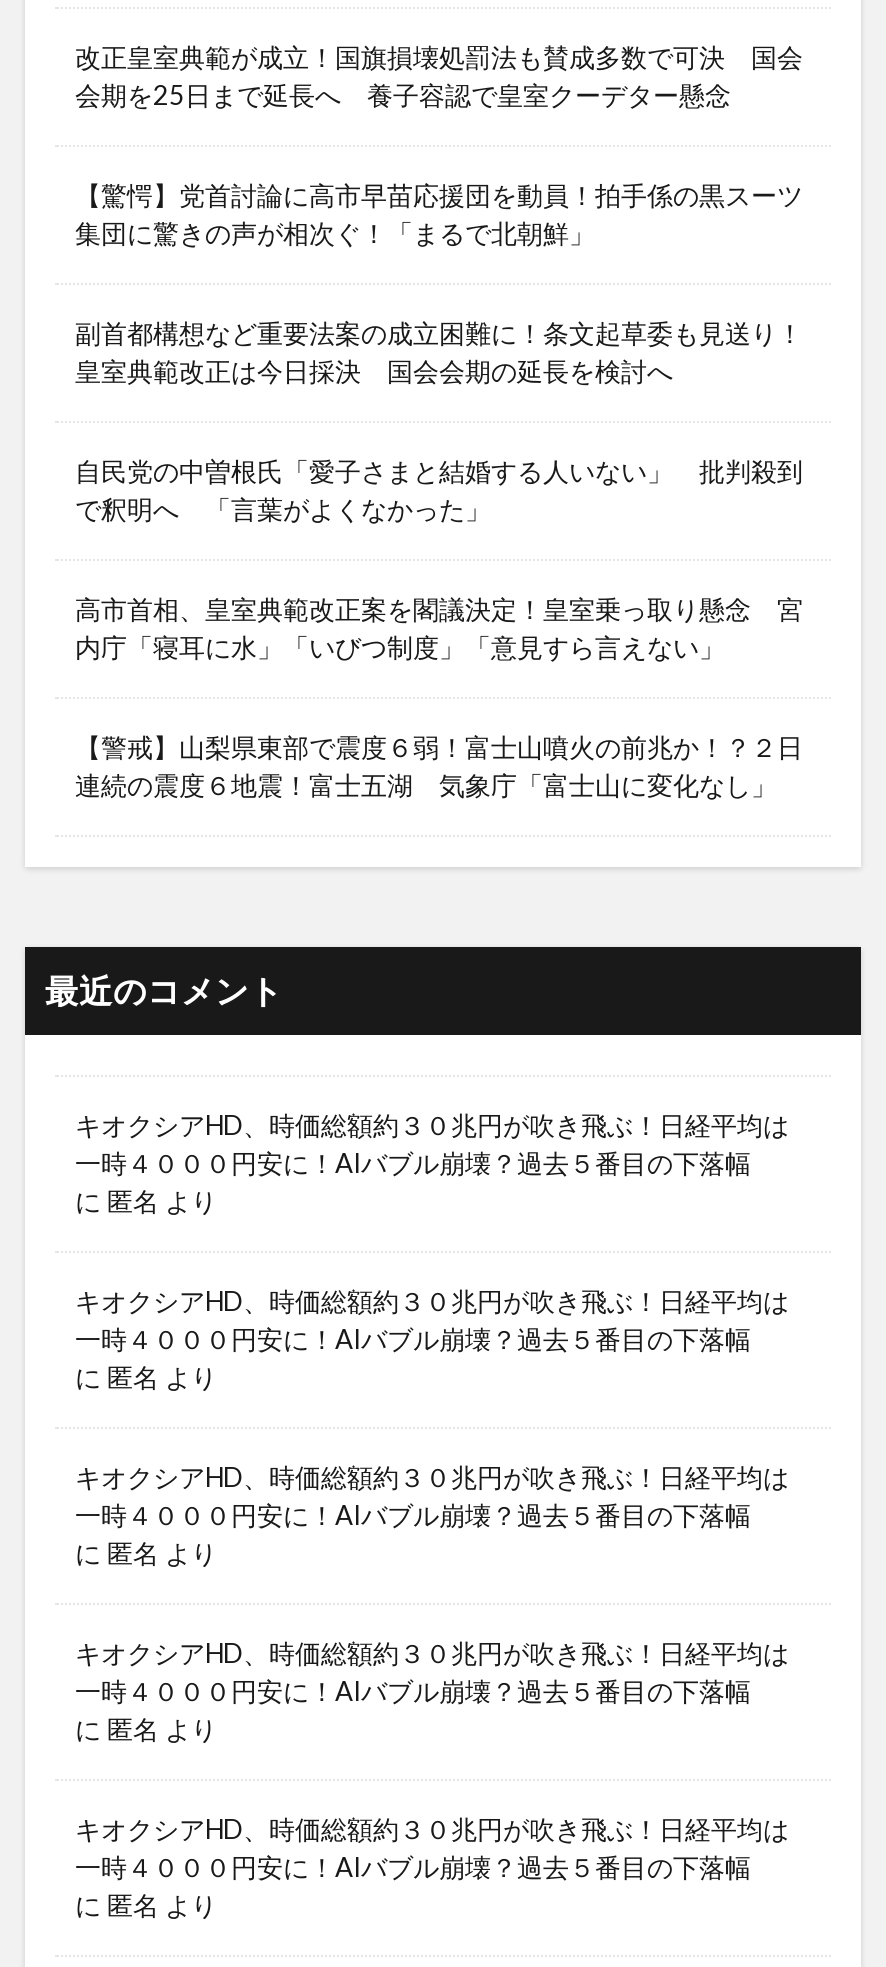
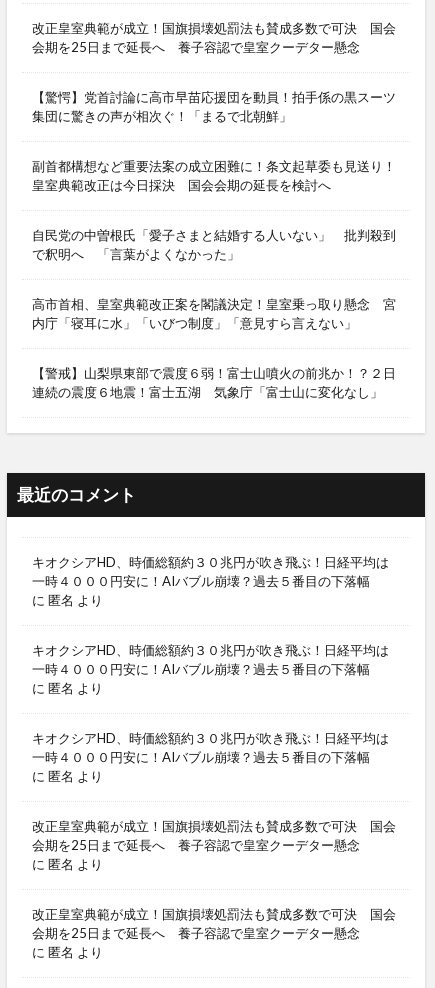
[75,1637,789,1707] キオクシアHD、時価総額約３０兆円が吹き飛ぶ！日経平均は | 一時４０００円安に！AIバブル崩壊？過去５番目の下落幅 -> [32,818,396,853] 改正皇室典範が成立！国旗損壊処罰法も賛成多数で可決 国会 | 会期を25日まで延長へ 養子容認で皇室クーデター懸念
[75,1813,789,1883] キオクシアHD、時価総額約３０兆円が吹き飛ぶ！日経平均は | 一時４０００円安に！AIバブル崩壊？過去５番目の下落幅 -> [32,906,396,941] 改正皇室典範が成立！国旗損壊処罰法も賛成多数で可決 国会 | 会期を25日まで延長へ 養子容認で皇室クーデター懸念

